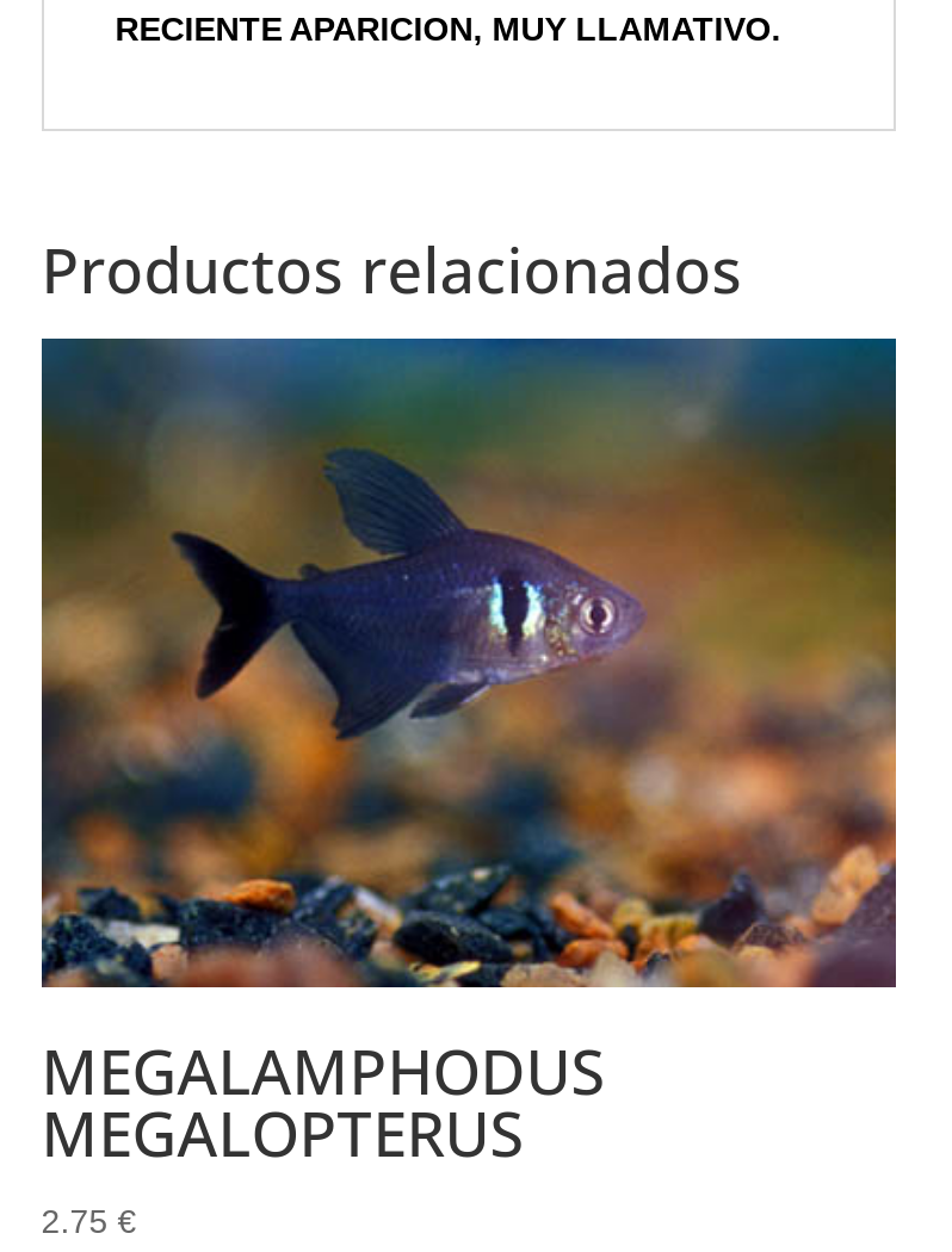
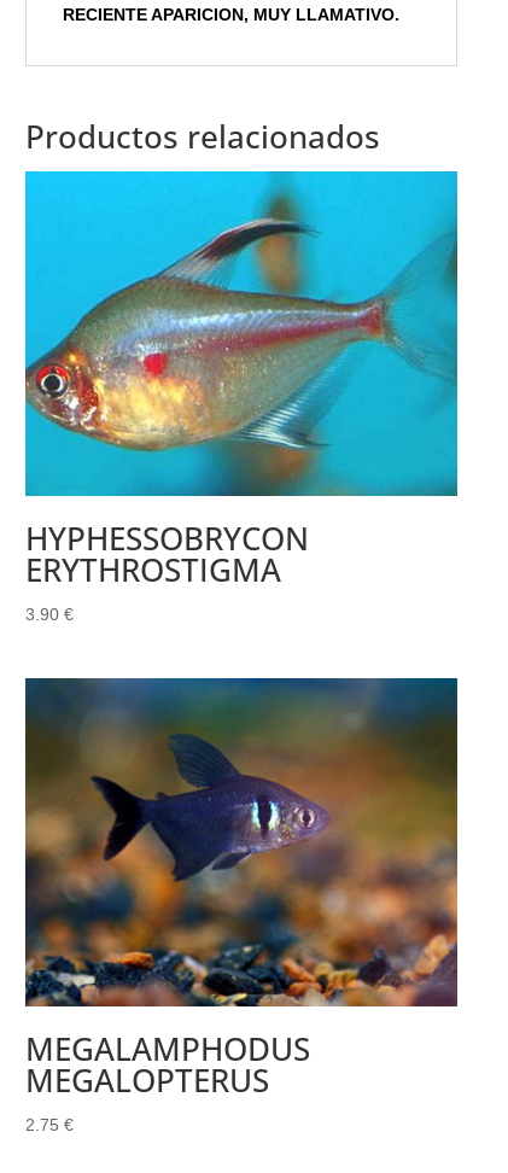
none -> [24,170,459,623] [image] | HYPHESSOBRYCON | ERYTHROSTIGMA | 3.90 €

